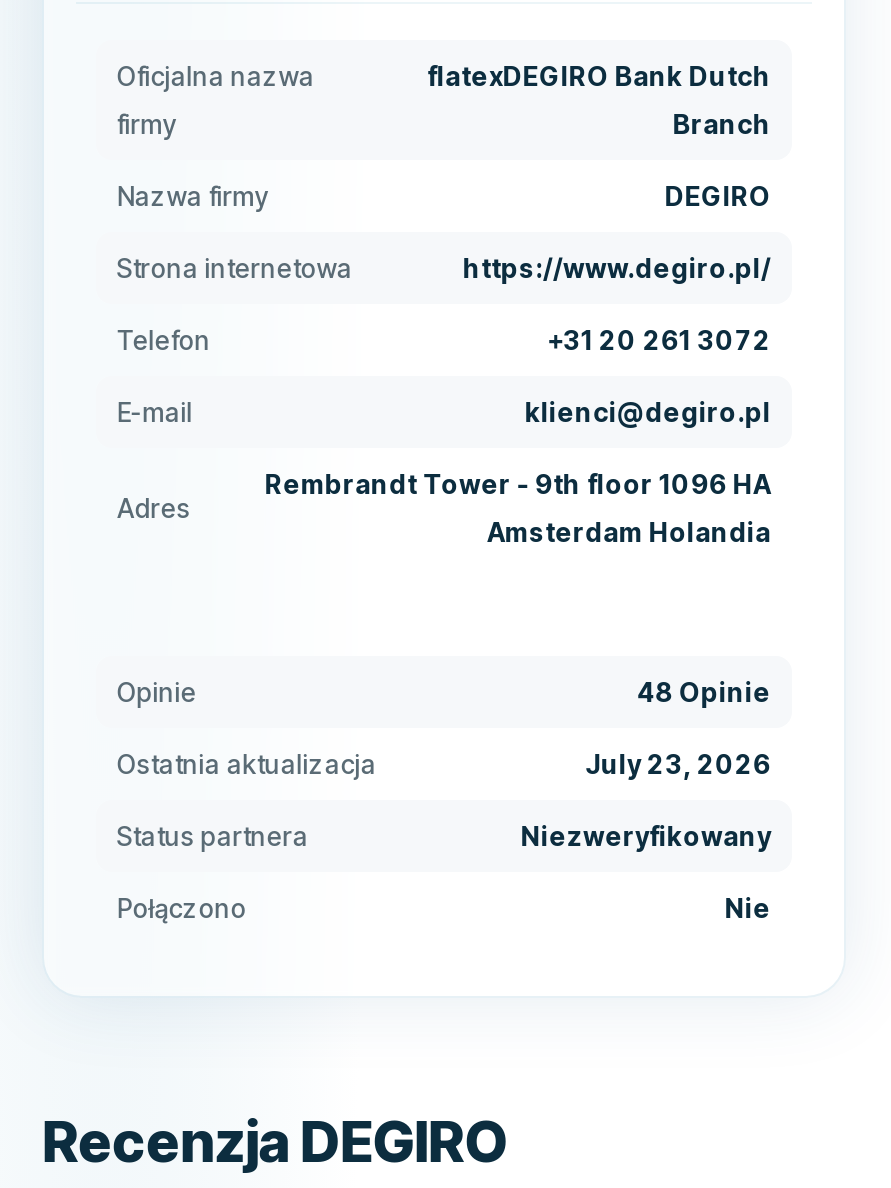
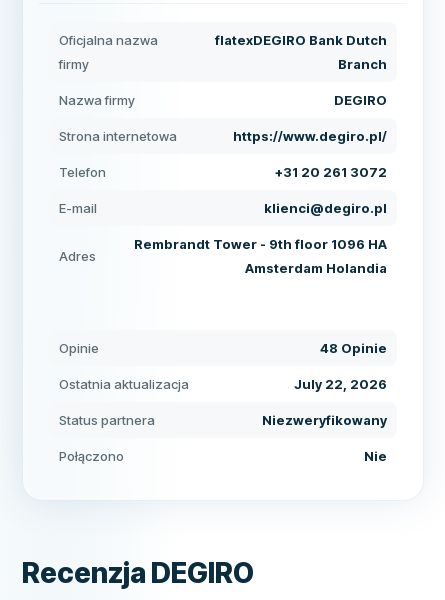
[585,748,771,780] July 23, 2026 -> [294,376,387,392] July 22, 2026

